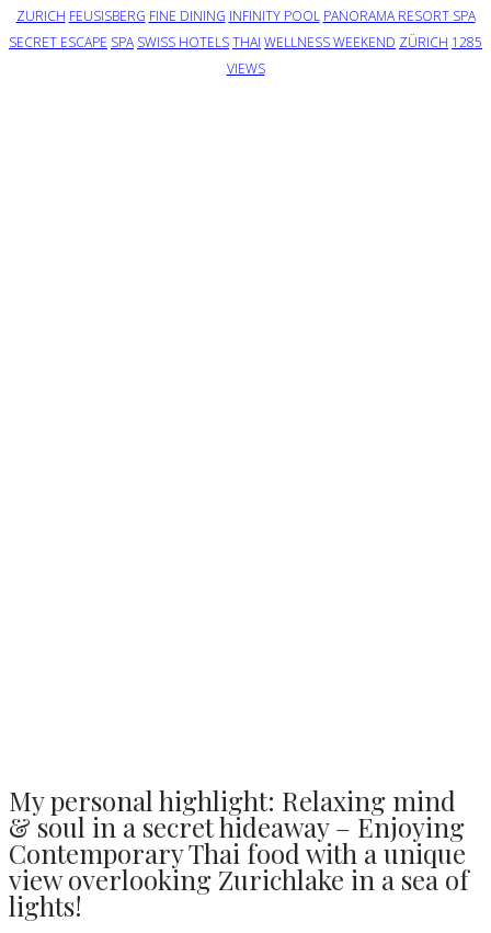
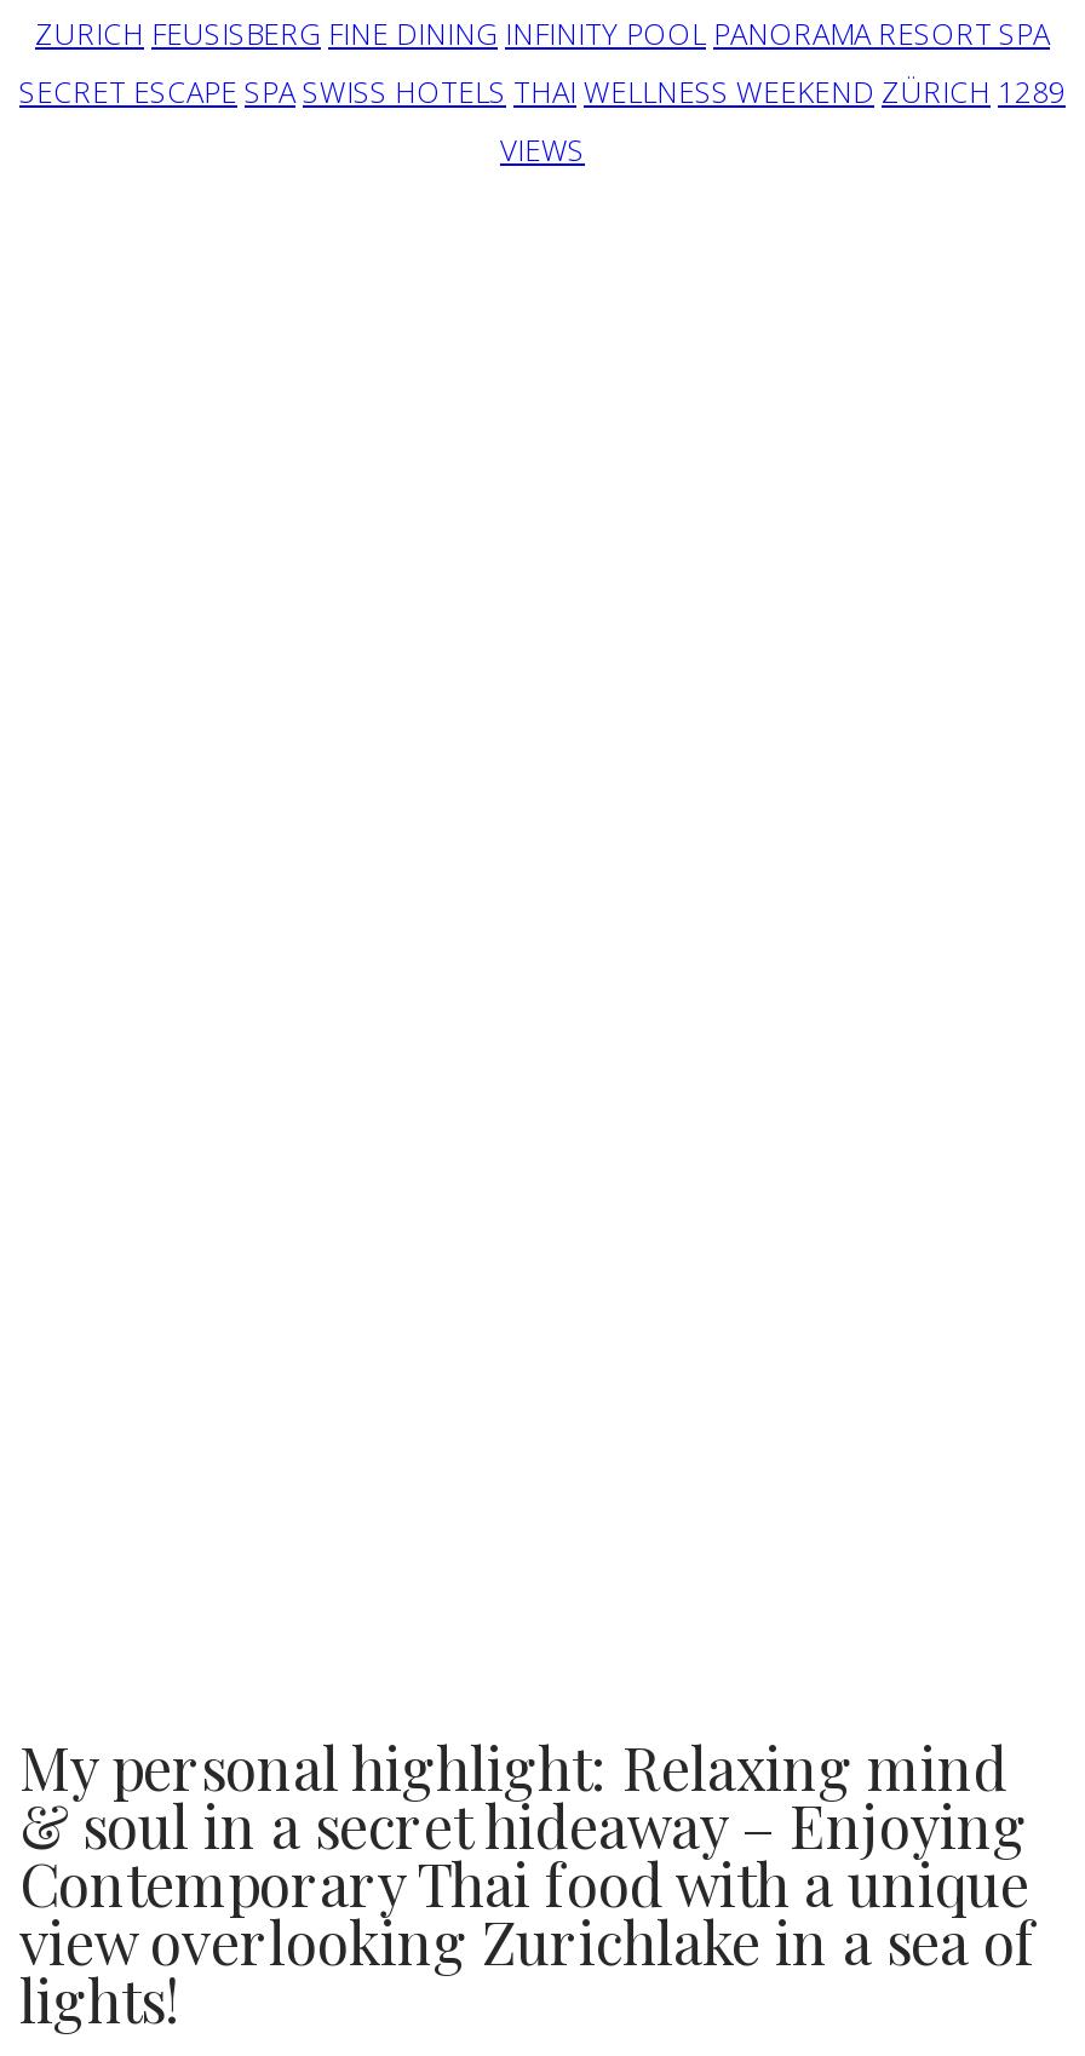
[9,32,482,51] SECRET ESCAPE SPA SWISS HOTELS THAI WELLNESS WEEKEND ZÜRICH 1285 -> [19,70,1066,111] SECRET ESCAPE SPA SWISS HOTELS THAI WELLNESS WEEKEND ZÜRICH 1289

